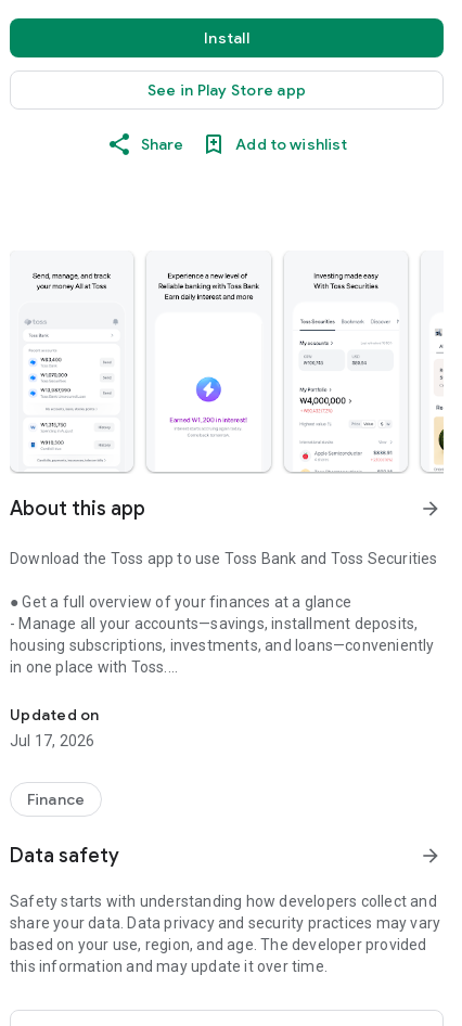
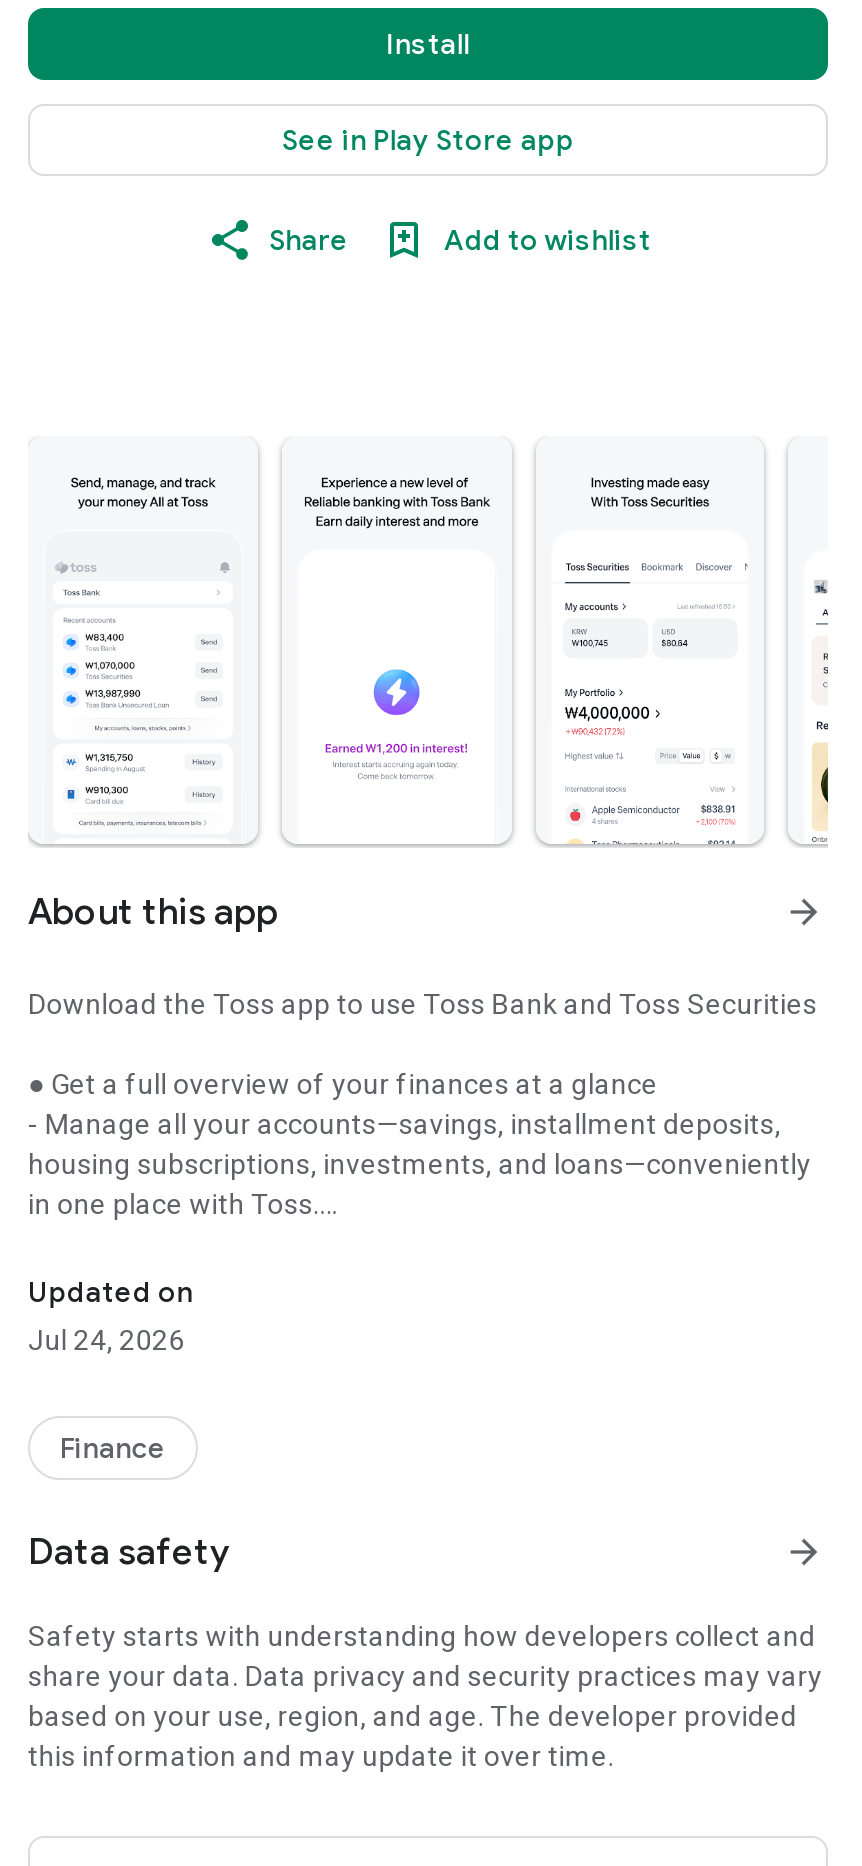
[10,732,95,749] Jul 17, 2026 -> [28,1324,185,1356] Jul 24, 2026

